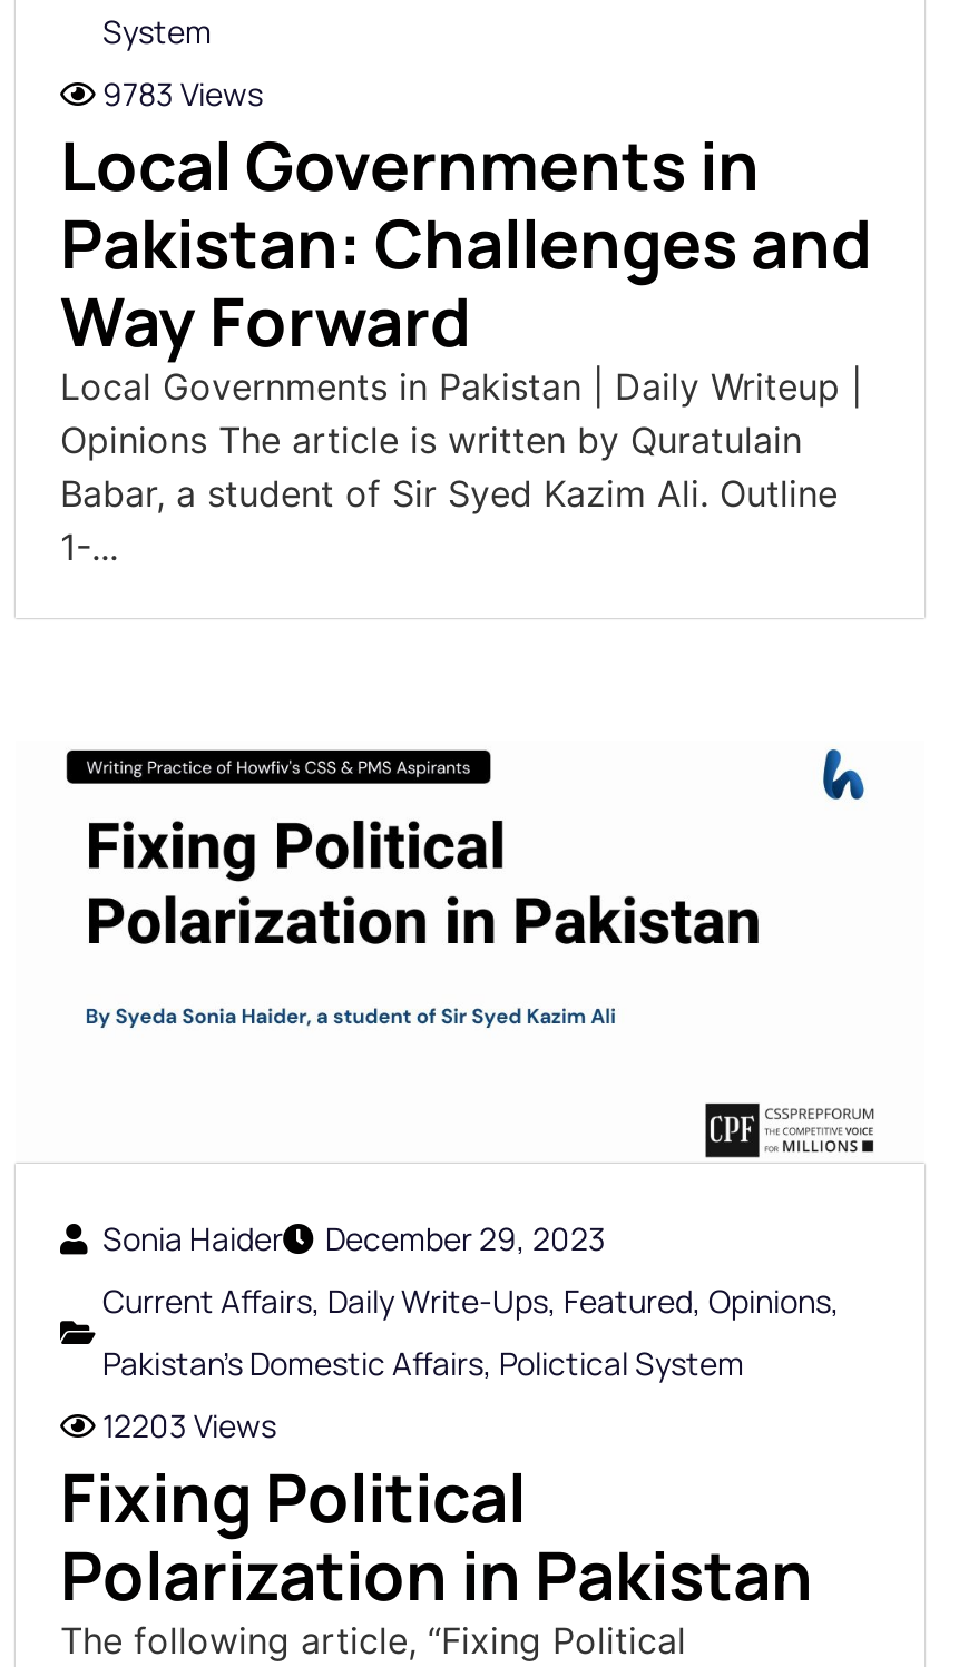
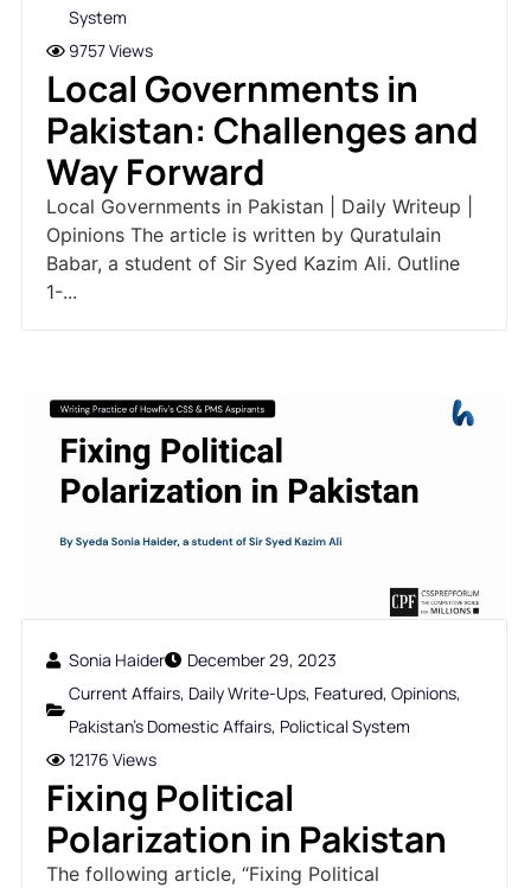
[102,72,263,114] 9783 Views -> [69,39,153,61] 9757 Views
[102,1404,276,1446] 12203 Views -> [69,748,156,770] 12176 Views

